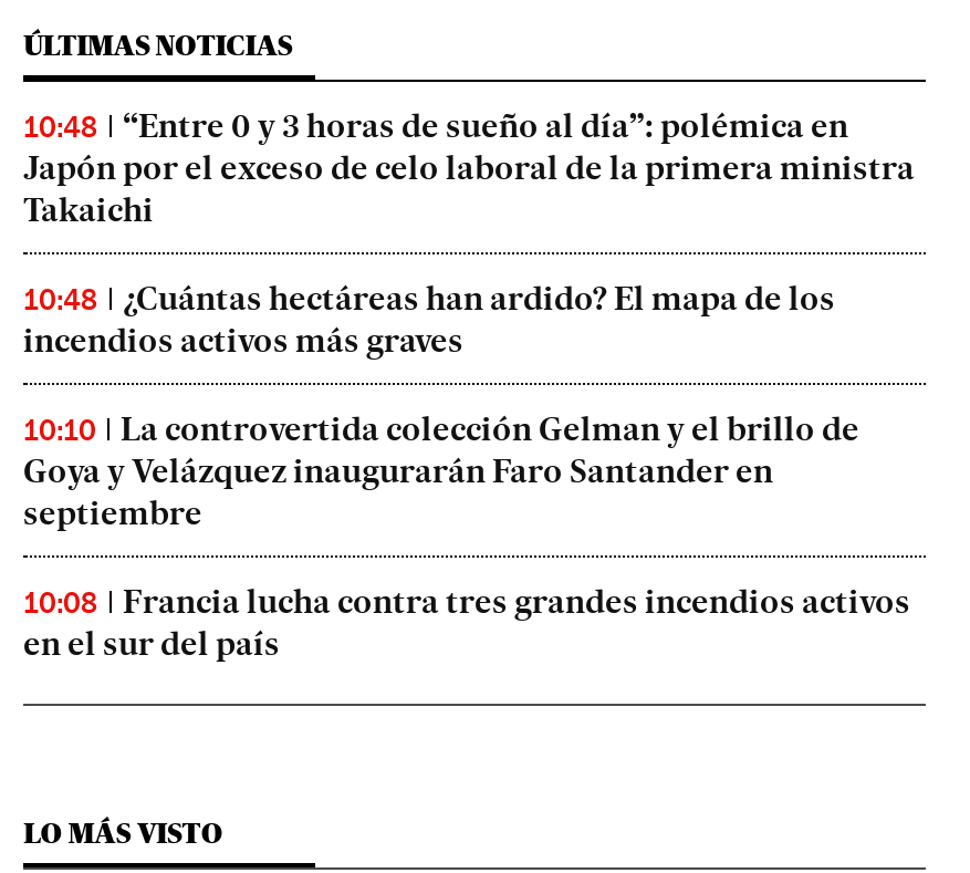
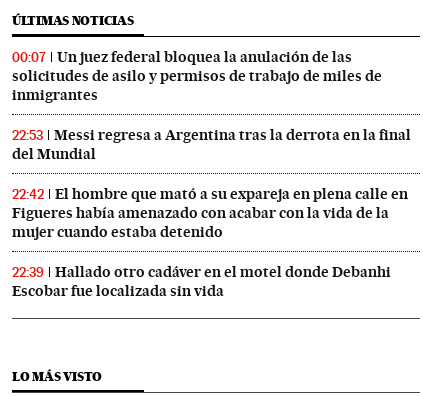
[23,106,915,229] 10:48 | “Entre 0 y 3 horas de sueño al día”: polémica en | Japón por el exceso de celo laboral de la primera ministra | Takaichi -> [12,48,382,104] 00:07 | Un juez federal bloquea la anulación de las | solicitudes de asilo y permisos de trabajo de miles de | inmigrantes
[23,278,835,360] 10:48 | ¿Cuántas hectáreas han ardido? El mapa de los | incendios activos más graves -> [12,126,411,163] 22:53 | Messi regresa a Argentina tras la derrota en la final | del Mundial
[23,409,859,533] 10:10 | La controvertida colección Gelman y el brillo de | Goya y Velázquez inaugurarán Faro Santander en | septiembre -> [12,185,408,241] 22:42 | El hombre que mató a su expareja en plena calle en | Figueres había amenazado con acabar con la vida de la | mujer cuando estaba detenido
[23,581,910,663] 10:08 | Francia lucha contra tres grandes incendios activos | en el sur del país -> [12,263,391,300] 22:39 | Hallado otro cadáver en el motel donde Debanhi | Escobar fue localizada sin vida

